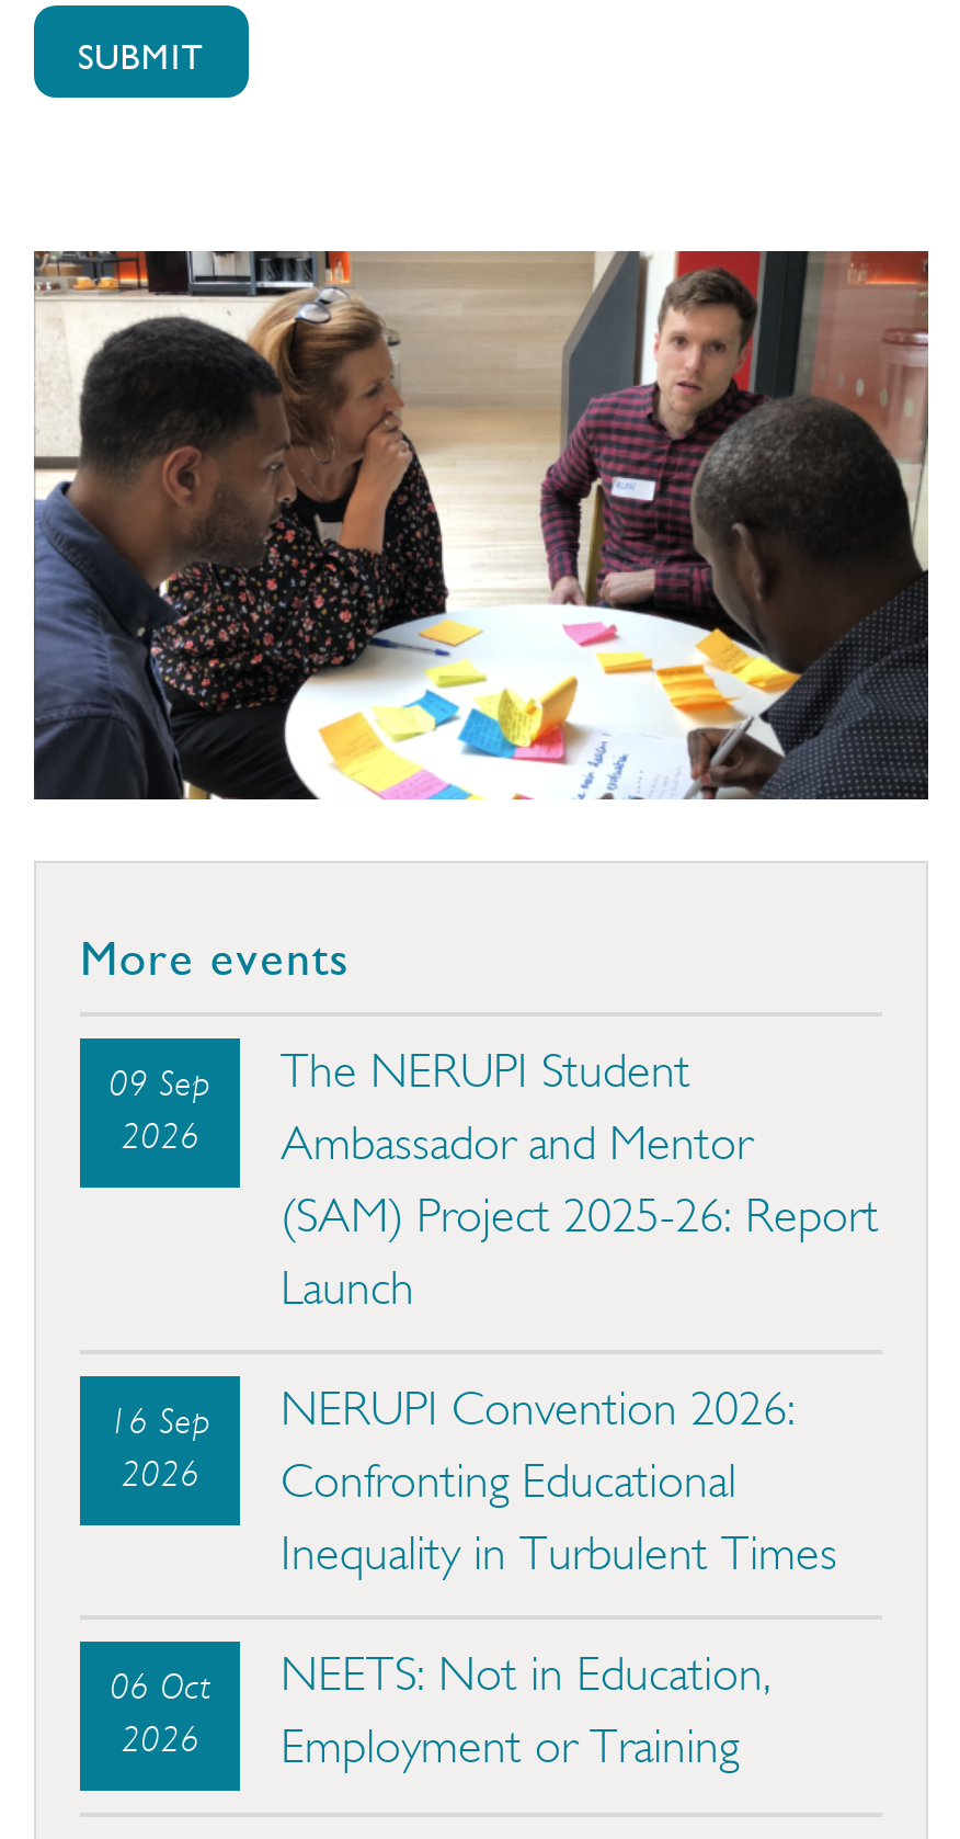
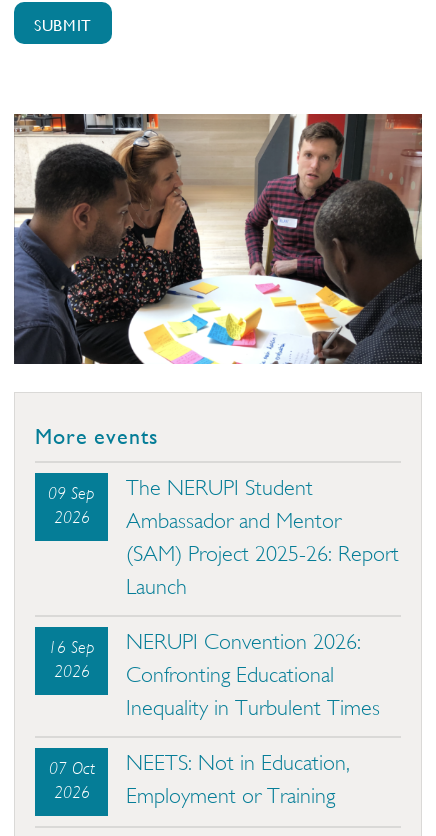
[110,1653,772,1708] 06 Oct NEETS: Not in Education, -> [49,753,350,778] 07 Oct NEETS: Not in Education,

